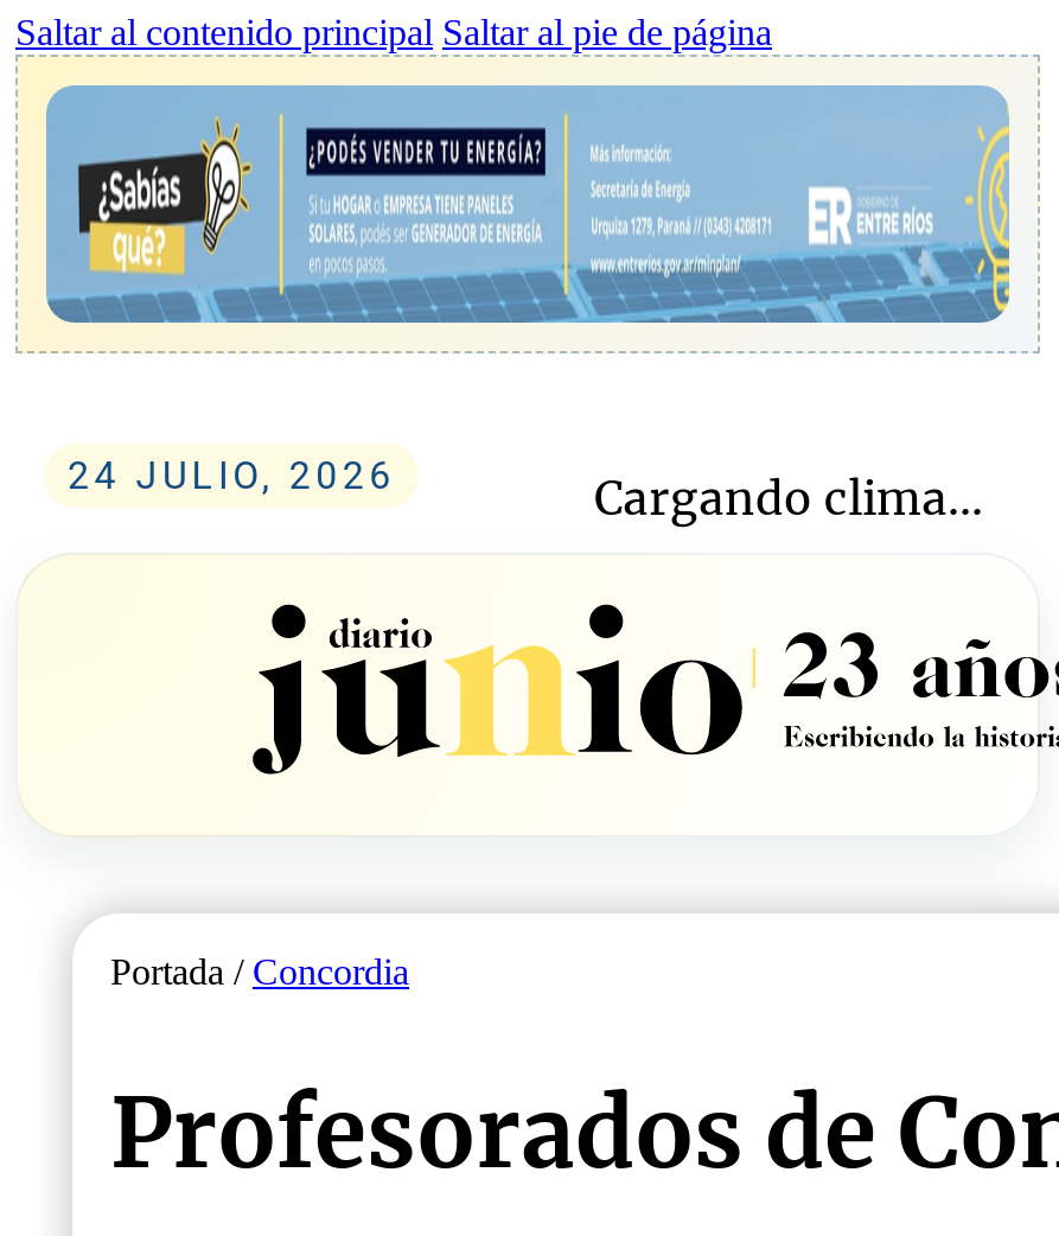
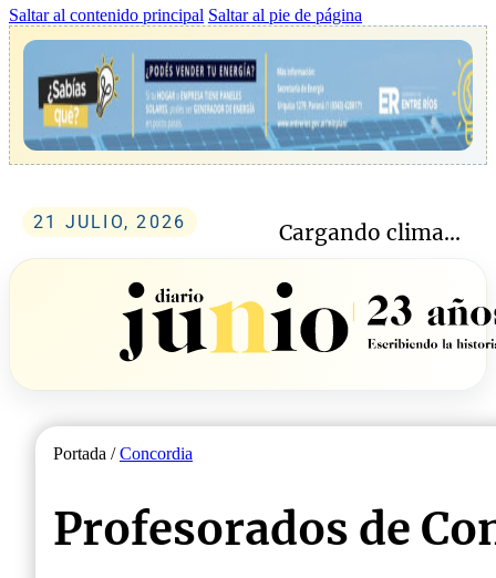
[68,454,396,499] 24 JULIO, 2026 -> [33,212,186,233] 21 JULIO, 2026

